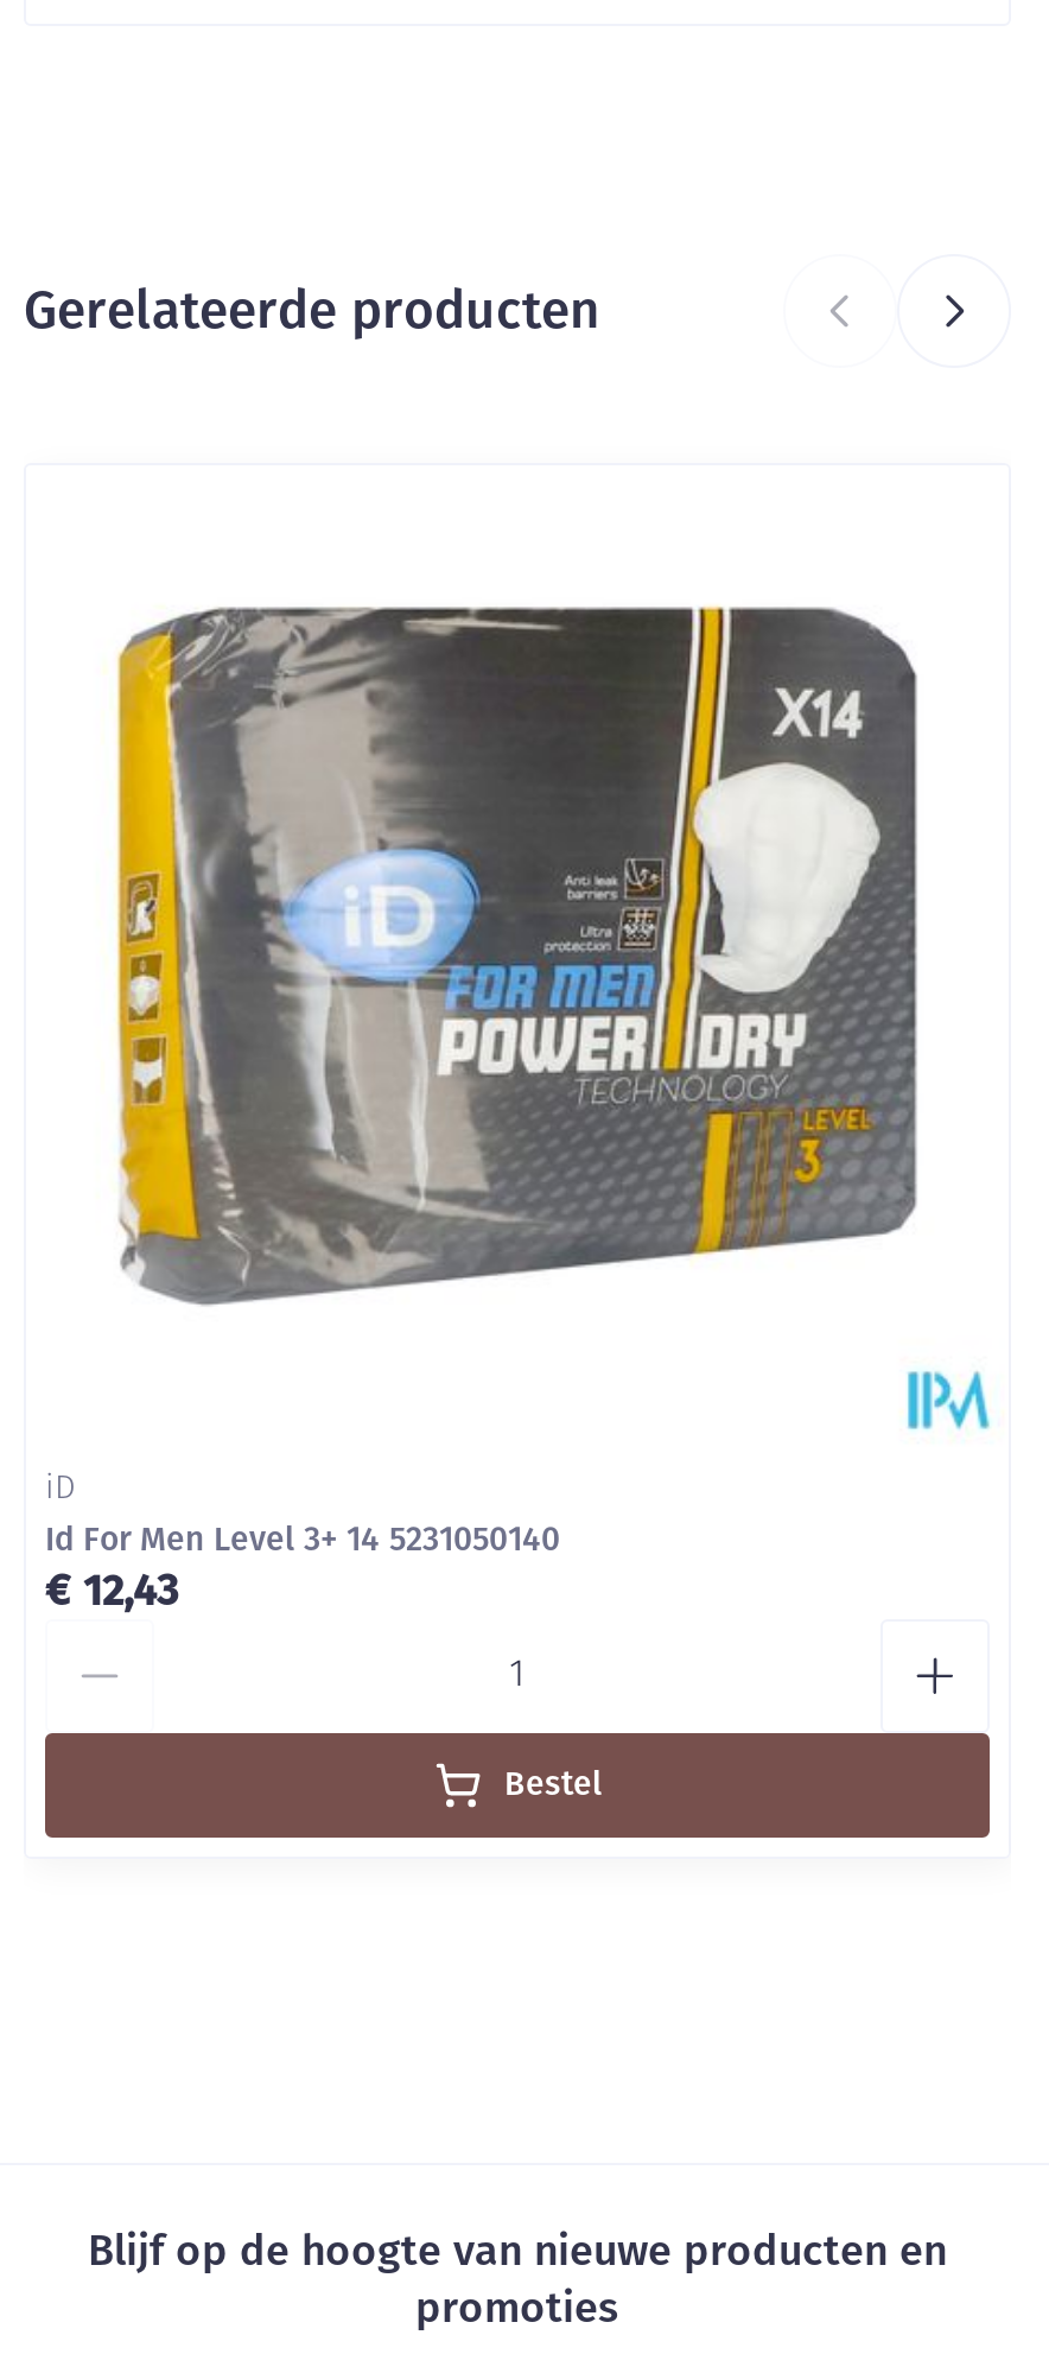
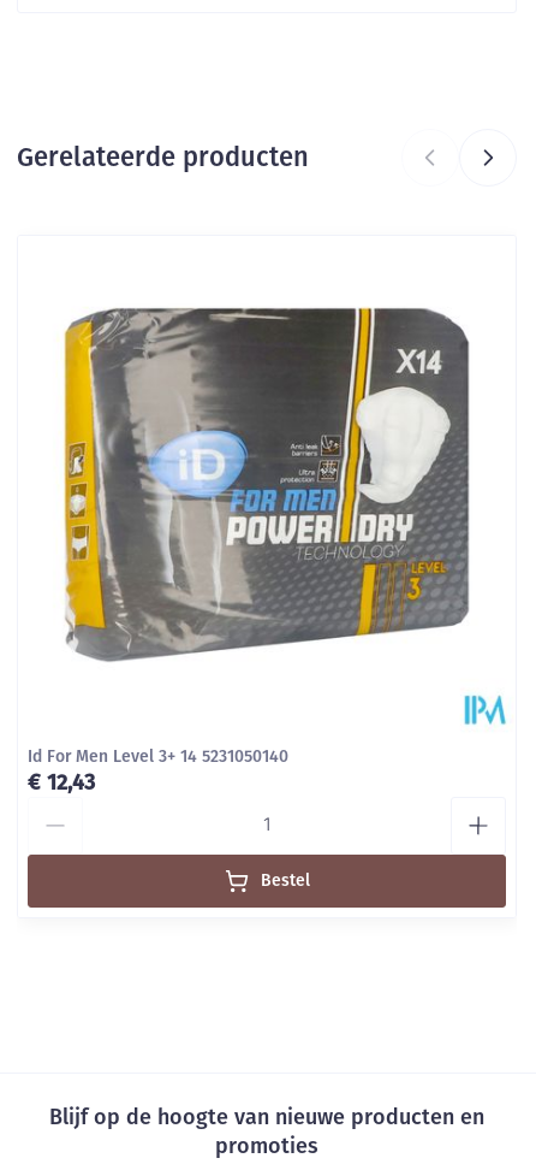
[45,1472,76,1508] iD -> none

